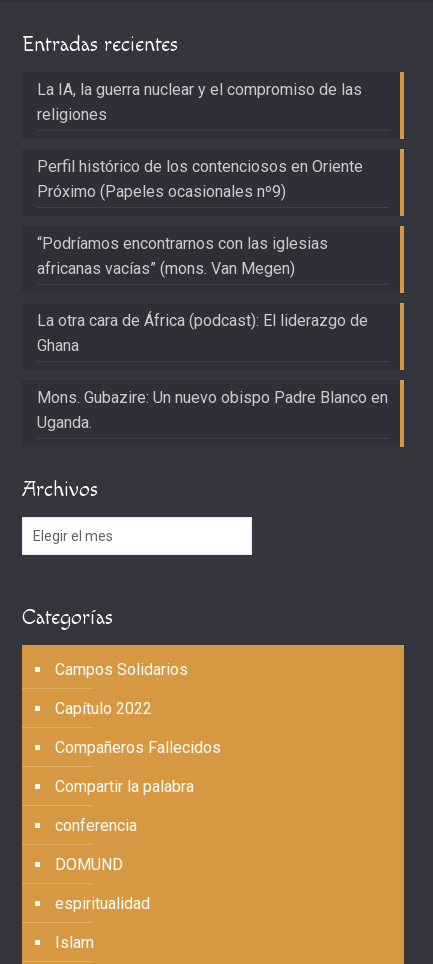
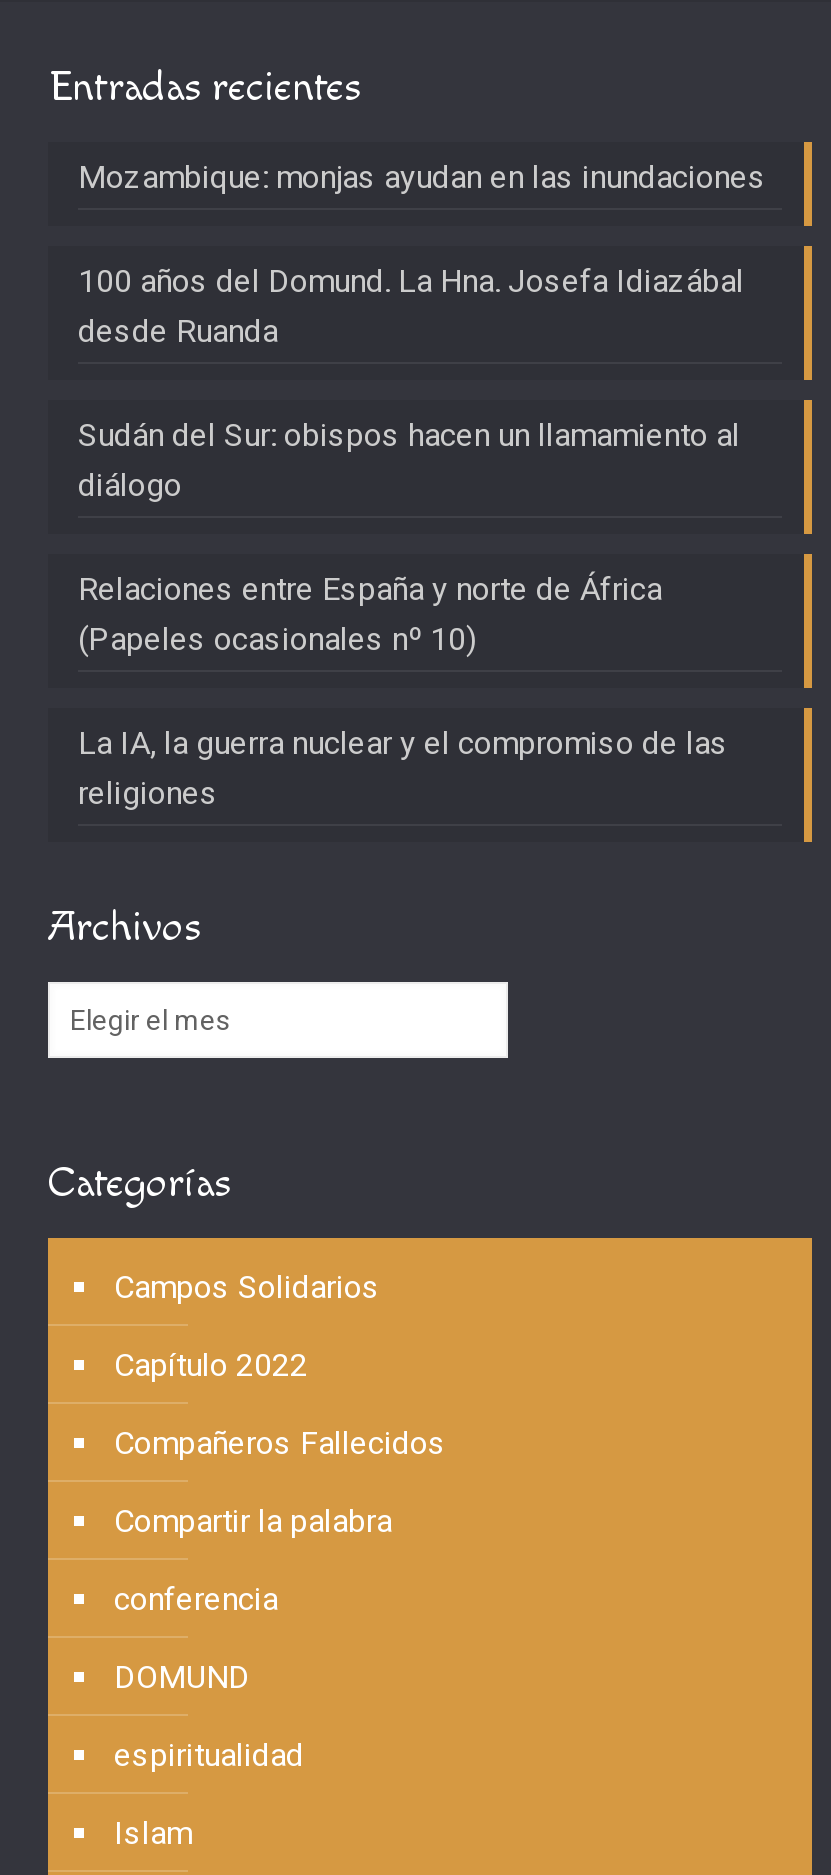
none -> [78,159,766,659] Mozambique: monjas ayudan en las inundaciones | 100 años del Domund. La Hna. Josefa Idiazábal | desde Ruanda | Sudán del Sur: obispos hacen un llamamiento al | diálogo | Relaciones entre España y norte de África | (Papeles ocasionales nº 10)
moved [37,80,362,124] -> [78,725,728,813]: La IA, la guerra nuclear y el compromiso de las | religiones
[37,157,388,432] Perfil histórico de los contenciosos en Oriente | Próximo (Papeles ocasionales nº9) | “Podríamos encontrarnos con las iglesias | africanas vacías” (mons. Van Megen) | La otra cara de África (podcast): El liderazgo de | Ghana | Mons. Gubazire: Un nuevo obispo Padre Blanco en | Uganda. -> none

